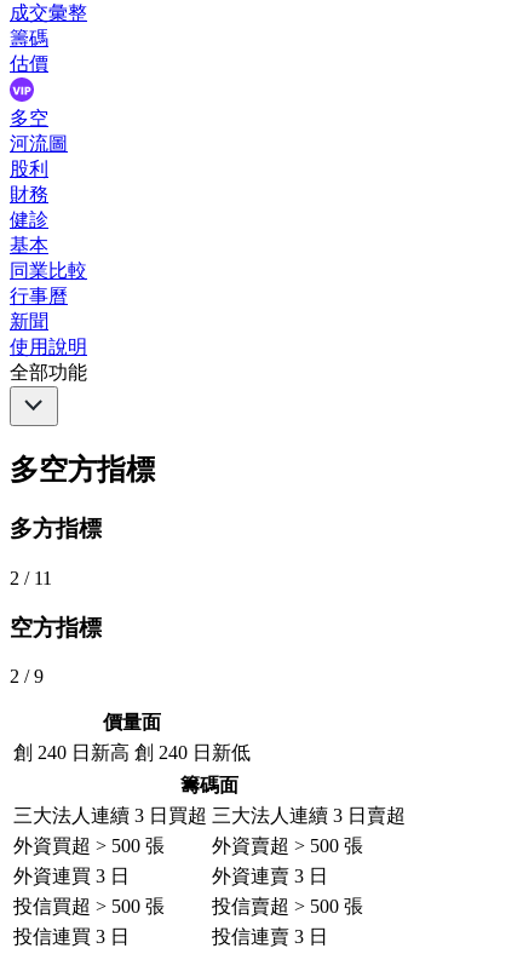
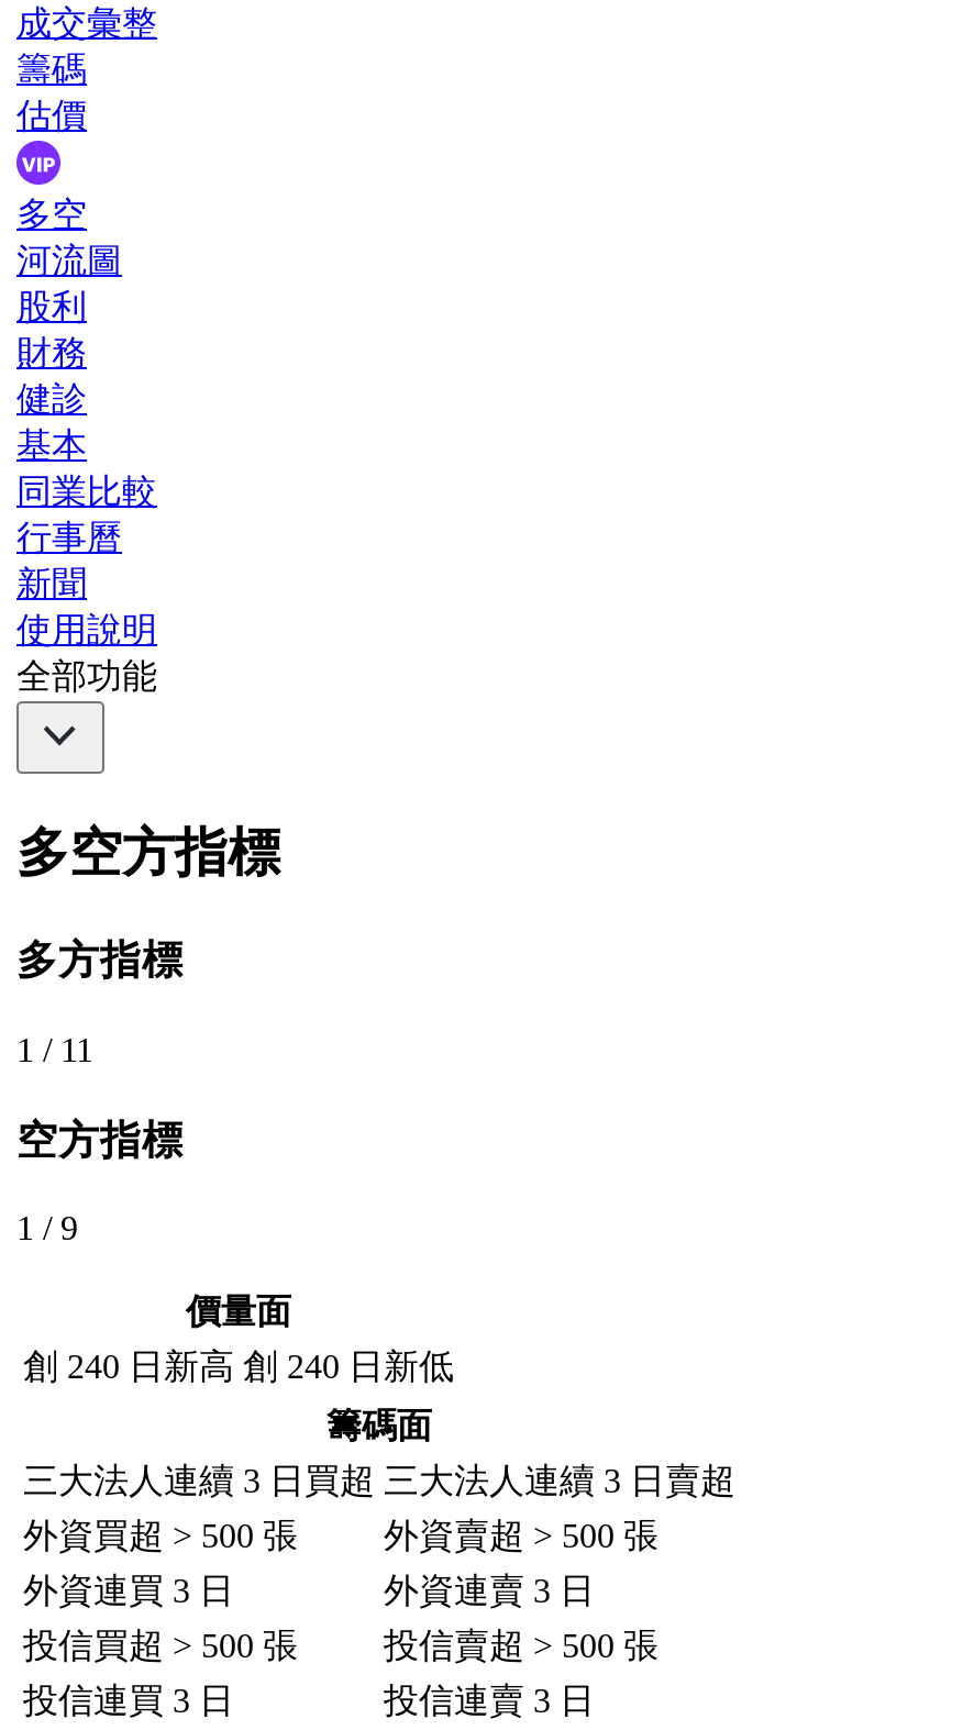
[10,568,52,588] 2 / 11 -> [16,1031,93,1068] 1 / 11
[10,666,44,687] 2 / 9 -> [16,1210,78,1247] 1 / 9

